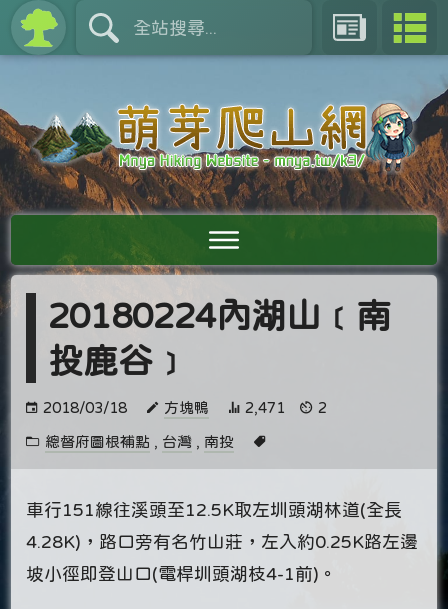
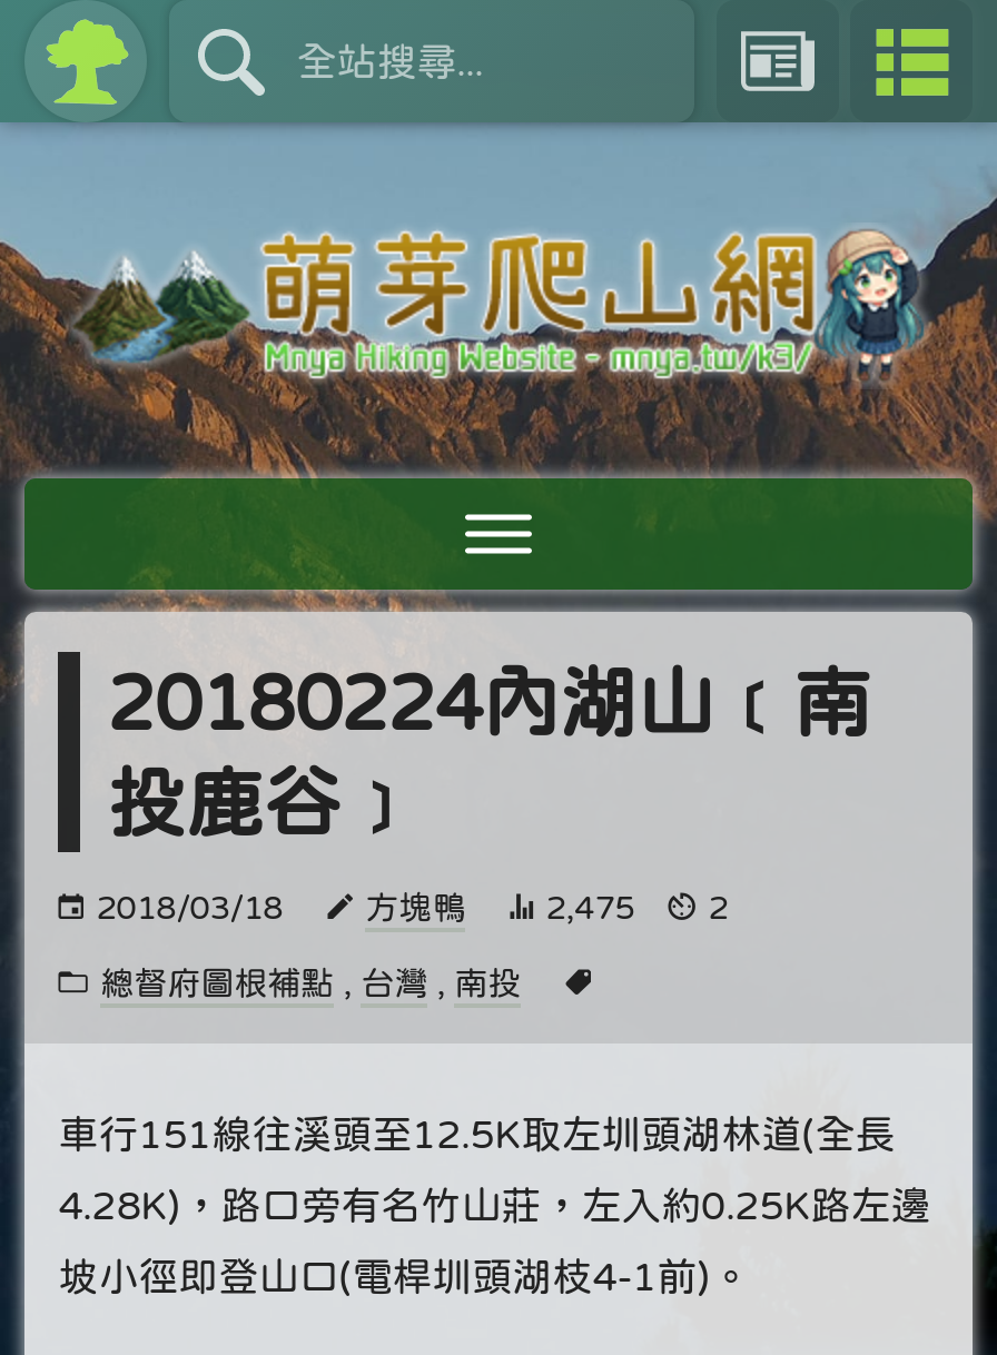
[241,400,327,415] 2,471 2 -> [537,890,728,923] 2,475 2

